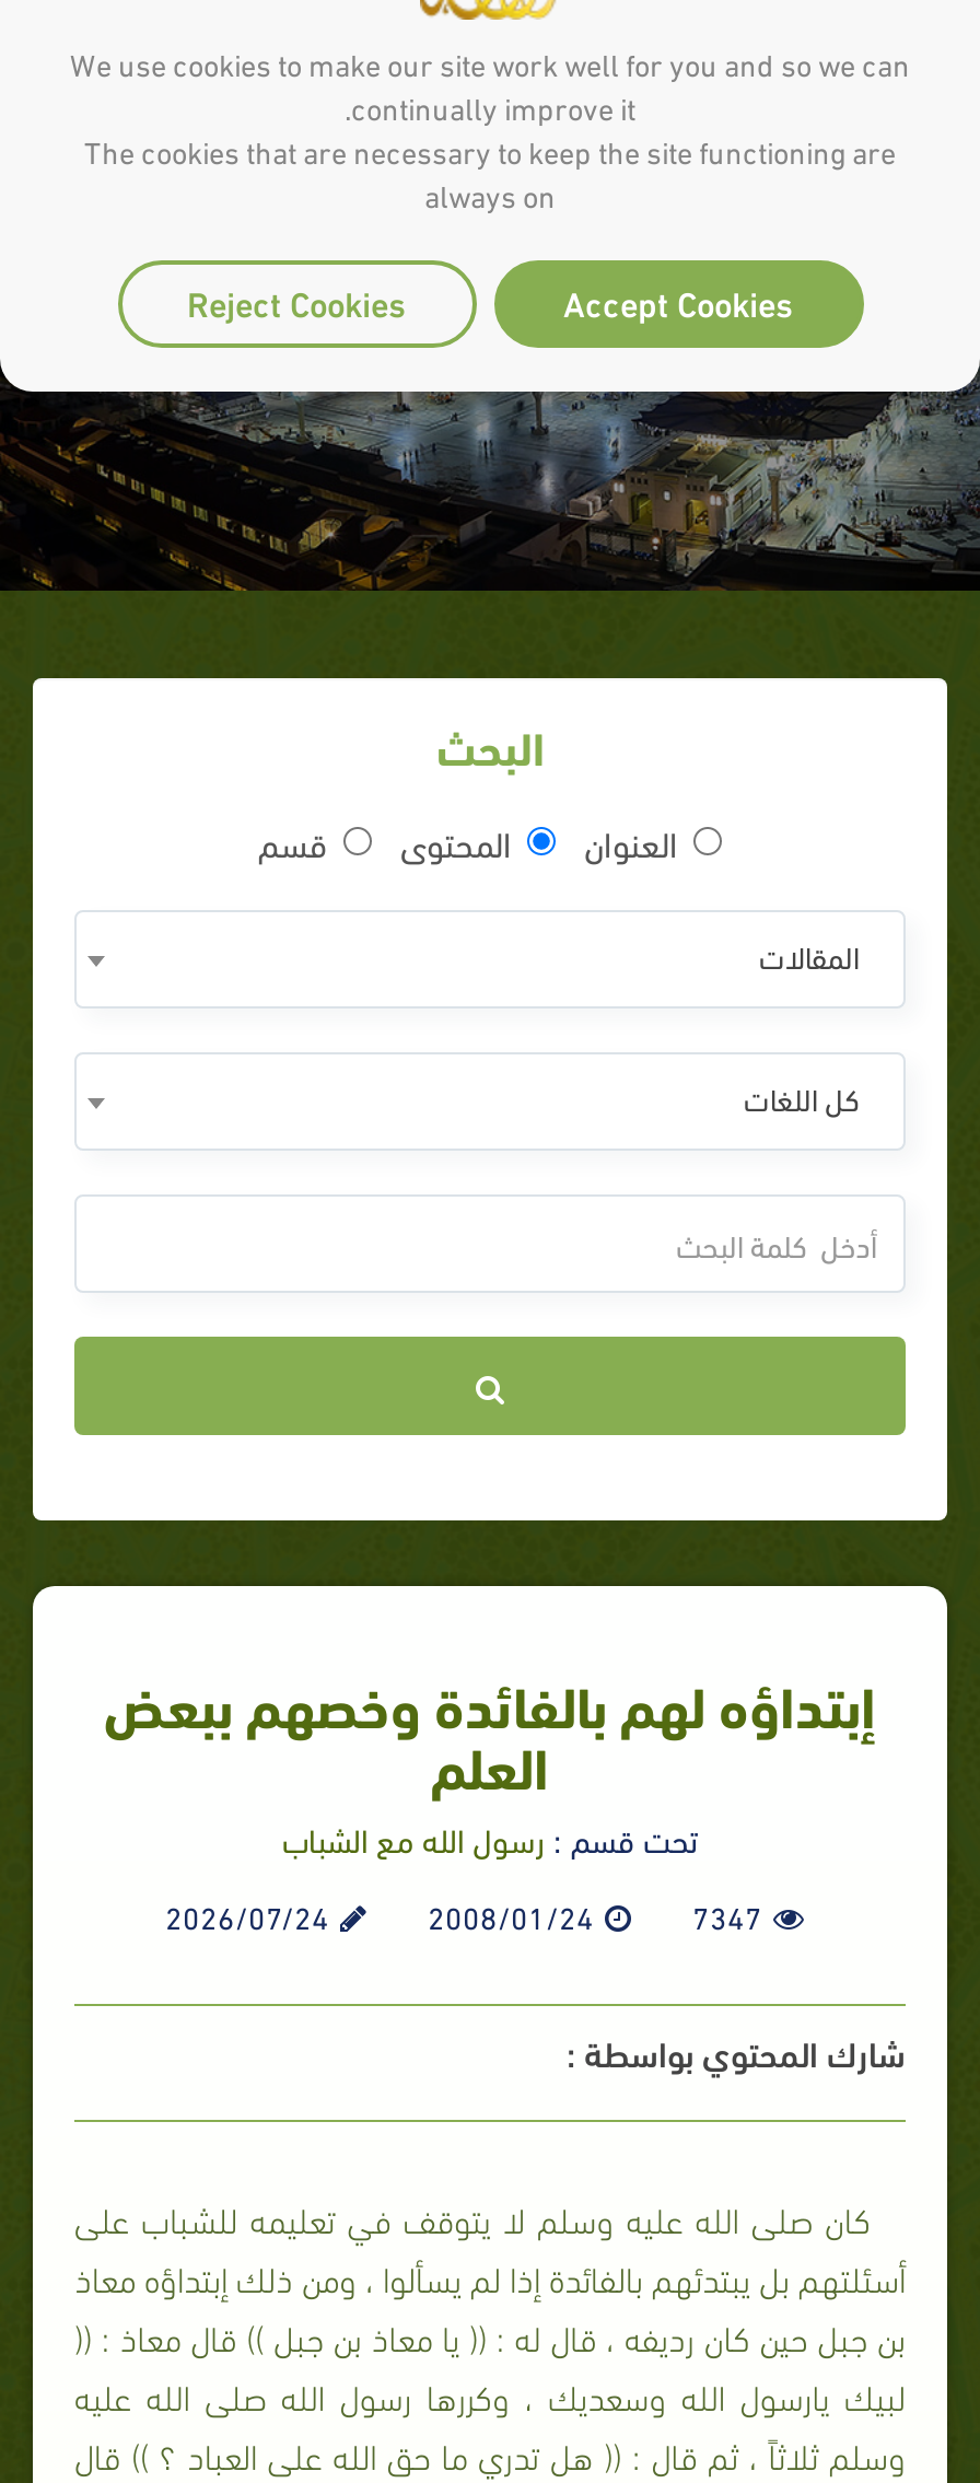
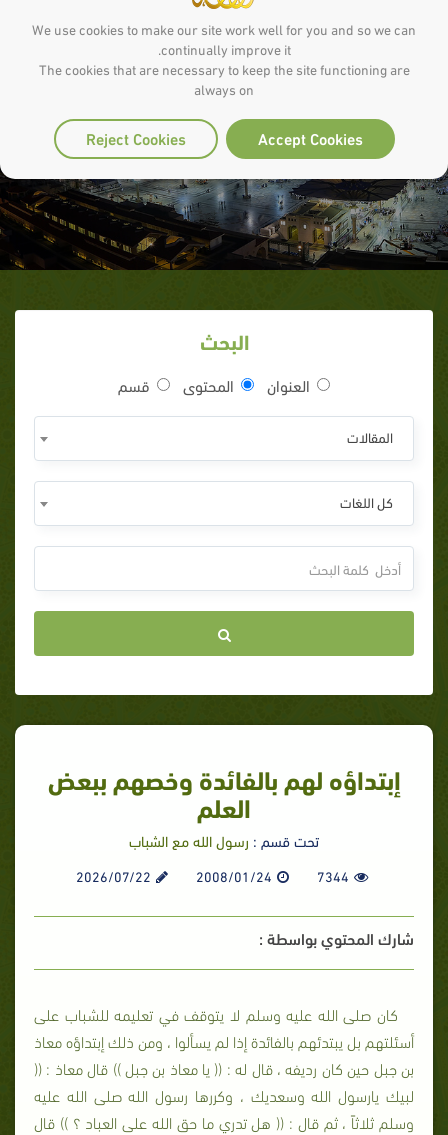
[165,1892,329,1938] 2026/07/24 -> [75,865,150,886] 2026/07/22
[692,1892,762,1938] 7347 -> [316,865,348,886] 7344

